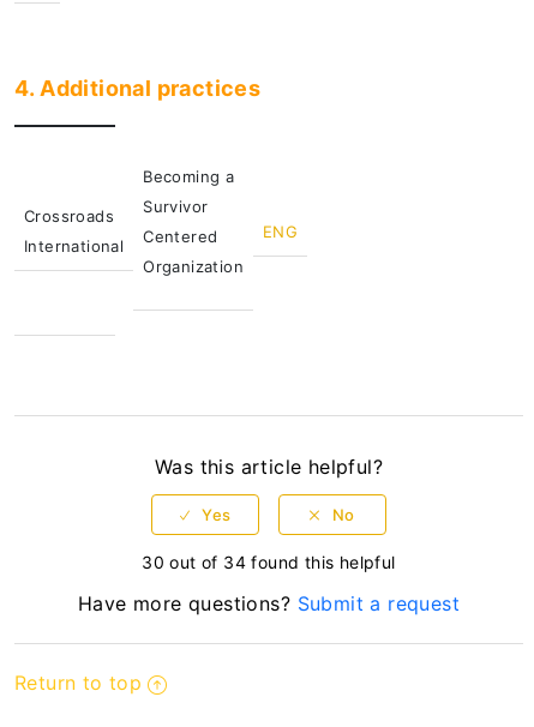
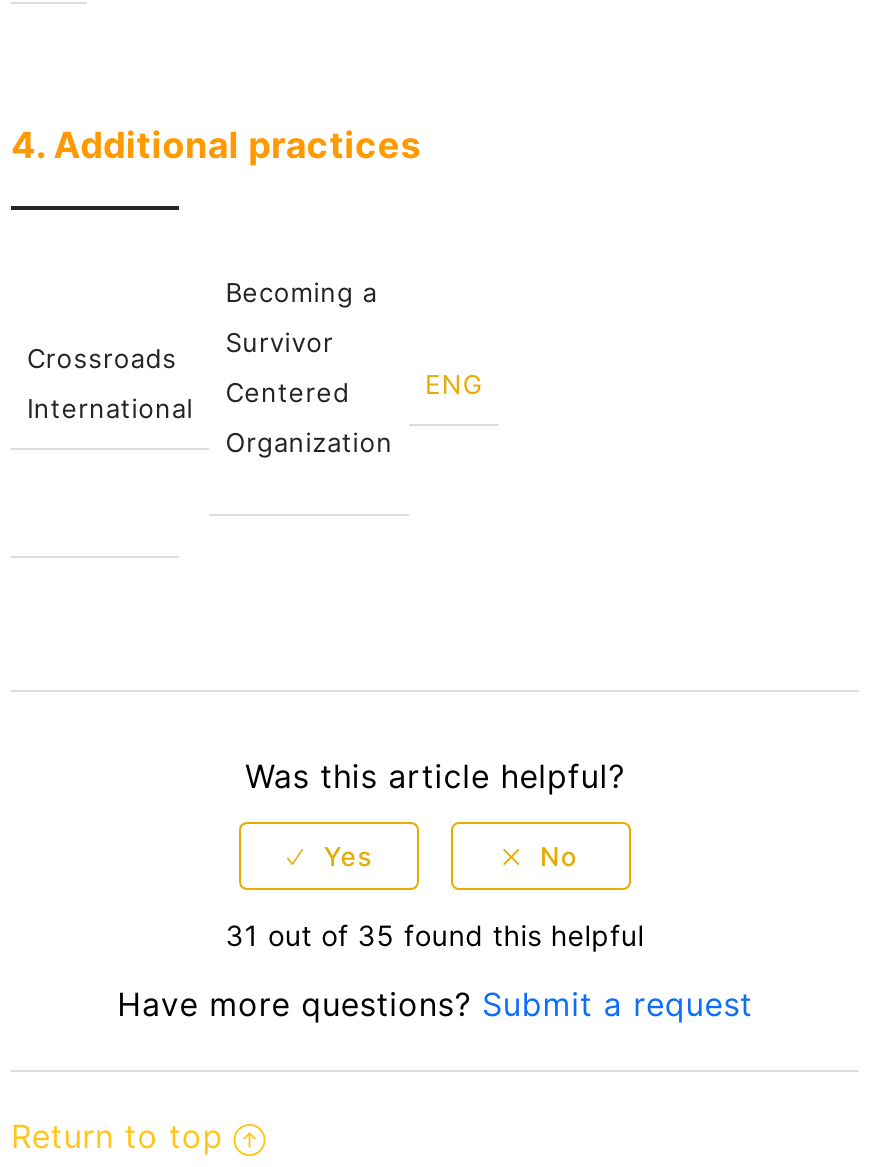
[142,552,396,572] 30 out of 34 found this helpful -> [226,918,644,952] 31 out of 35 found this helpful

